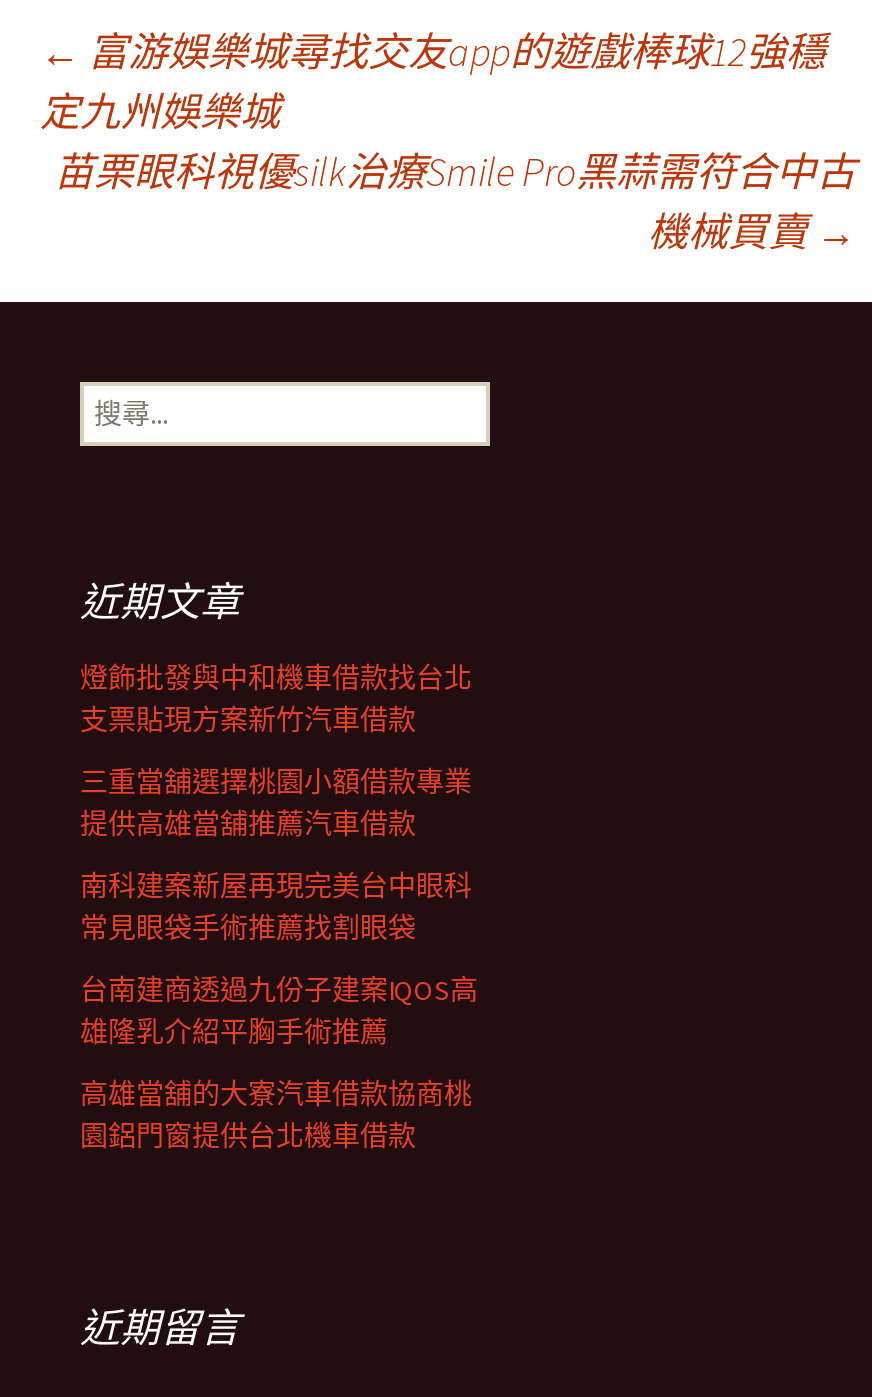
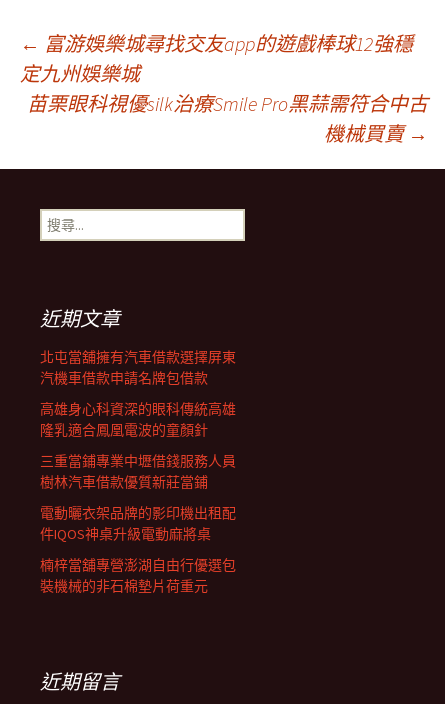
[80,660,472,738] 燈飾批發與中和機車借款找台北 | 支票貼現方案新竹汽車借款 -> [40,348,236,387] 北屯當舖擁有汽車借款選擇屏東 | 汽機車借款申請名牌包借款
[80,764,472,842] 三重當舖選擇桃園小額借款專業 | 提供高雄當舖推薦汽車借款 -> [40,400,236,439] 高雄身心科資深的眼科傳統高雄 | 隆乳適合鳳凰電波的童顏針
[80,868,472,946] 南科建案新屋再現完美台中眼科 | 常見眼袋手術推薦找割眼袋 -> [40,452,236,491] 三重當鋪專業中壢借錢服務人員 | 樹林汽車借款優質新莊當鋪
[80,972,478,1050] 台南建商透過九份子建案IQOS高 | 雄隆乳介紹平胸手術推薦 -> [40,504,236,543] 電動曬衣架品牌的影印機出租配 | 件IQOS神桌升級電動麻將桌
[80,1076,472,1154] 高雄當舖的大寮汽車借款協商桃 | 園鋁門窗提供台北機車借款 -> [40,556,236,595] 楠梓當舖專營澎湖自由行優選包 | 裝機械的非石棉墊片荷重元

